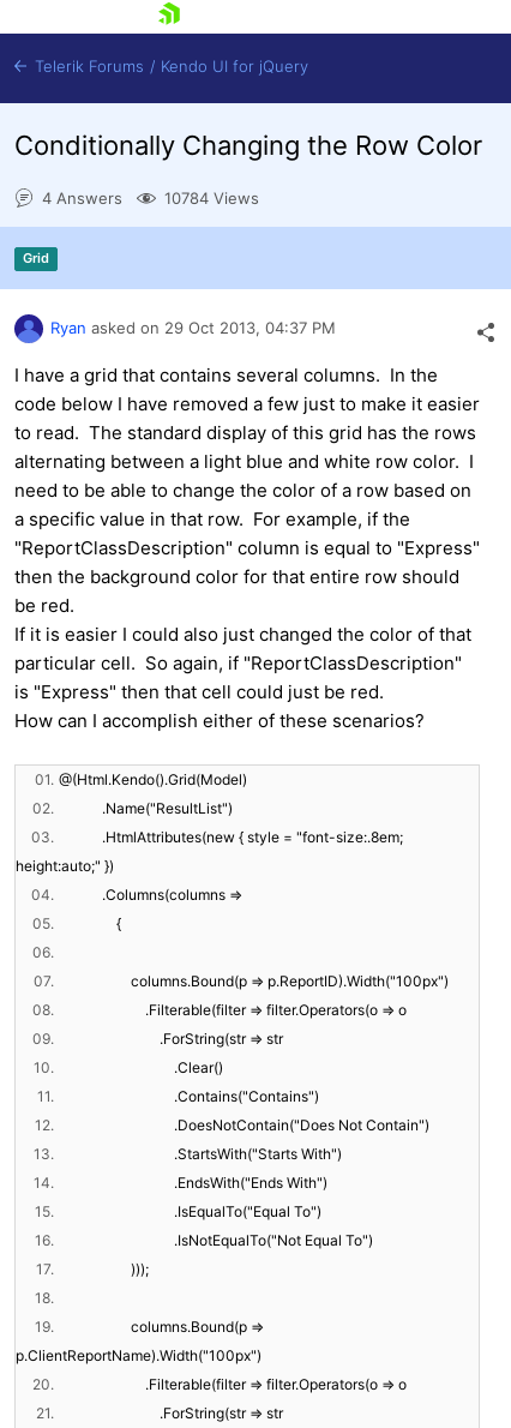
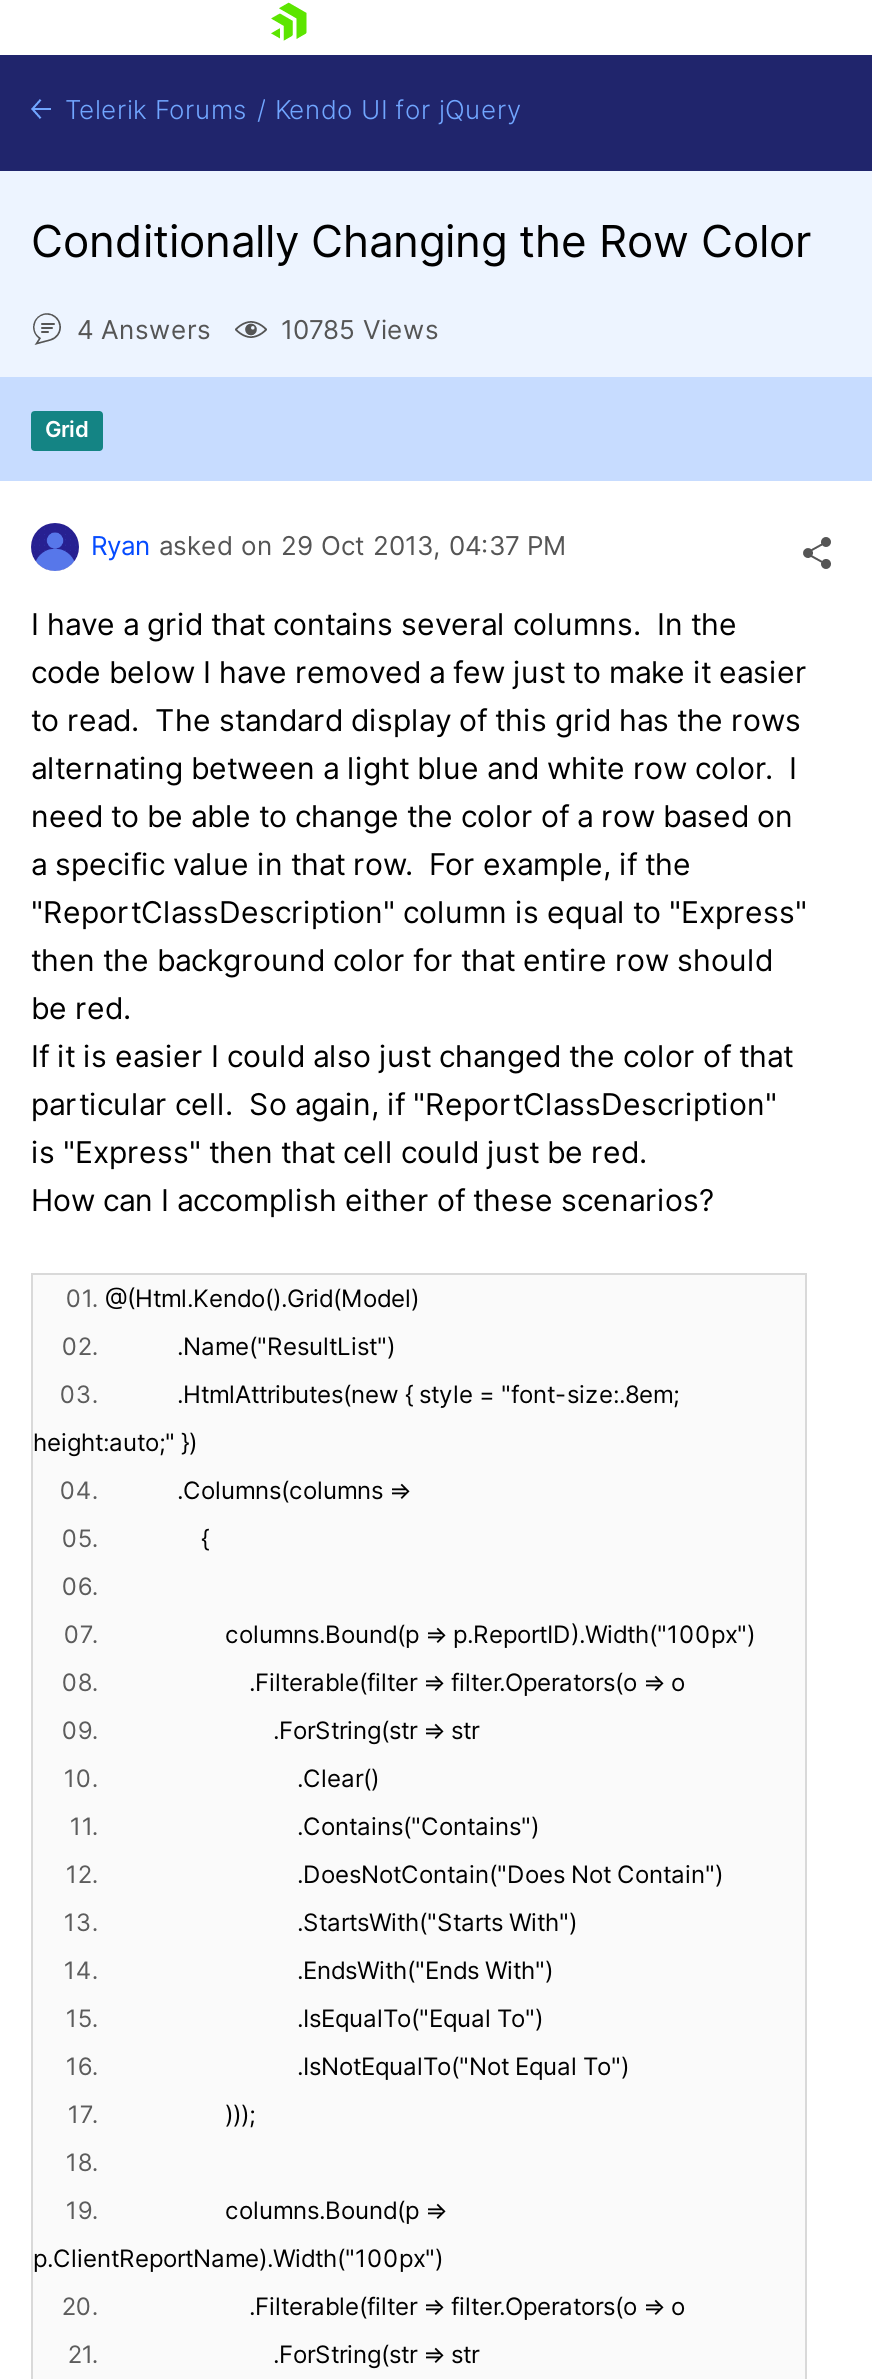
[164,189,259,208] 10784 Views -> [281,314,439,346] 10785 Views

